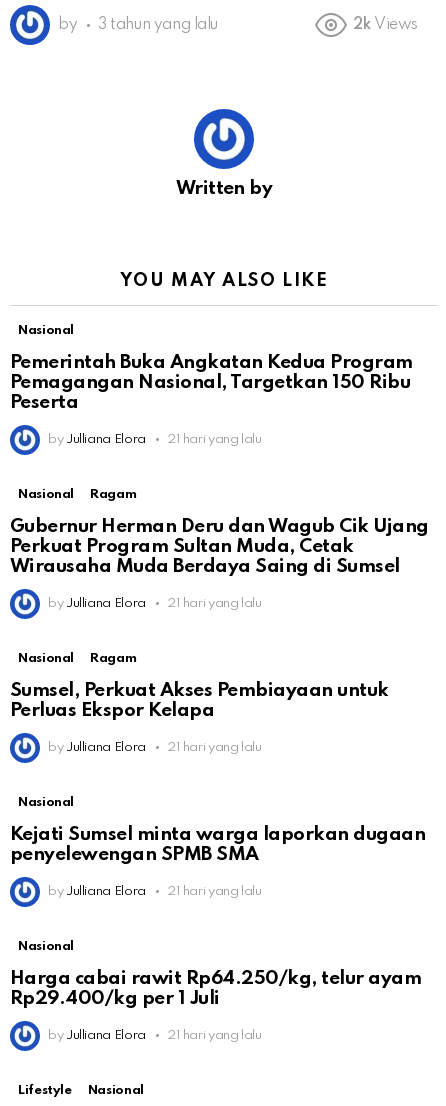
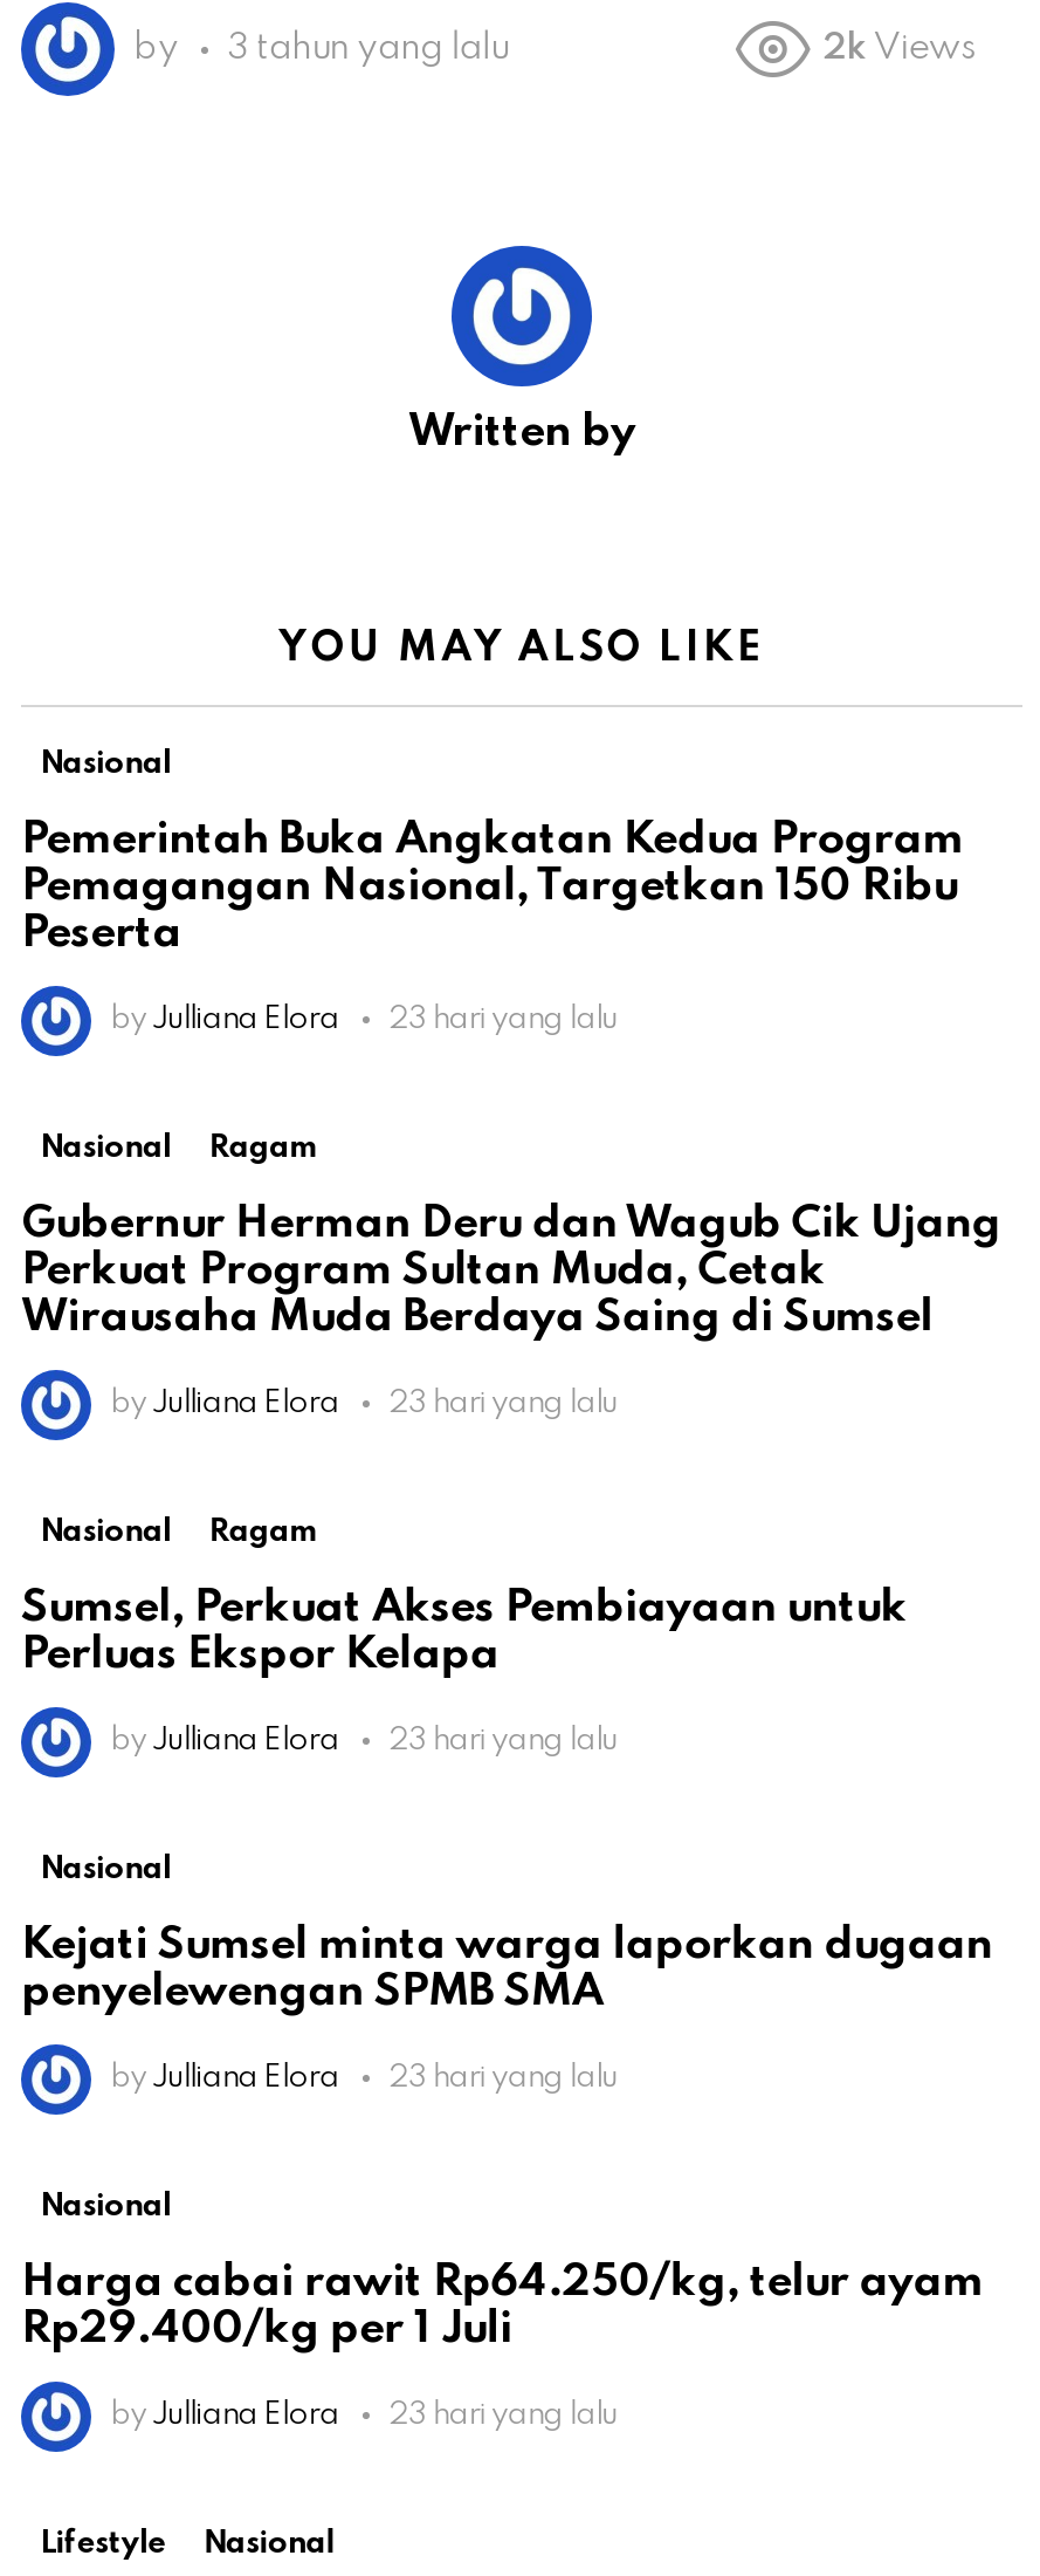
[167,433,262,446] 21 hari yang lalu -> [388,1005,617,1035] 23 hari yang lalu
[167,597,262,610] 21 hari yang lalu -> [388,1389,617,1419] 23 hari yang lalu
[167,741,262,754] 21 hari yang lalu -> [388,1726,617,1756] 23 hari yang lalu
[167,885,262,898] 21 hari yang lalu -> [388,2063,617,2094] 23 hari yang lalu
[167,1029,262,1042] 21 hari yang lalu -> [388,2400,617,2431] 23 hari yang lalu

